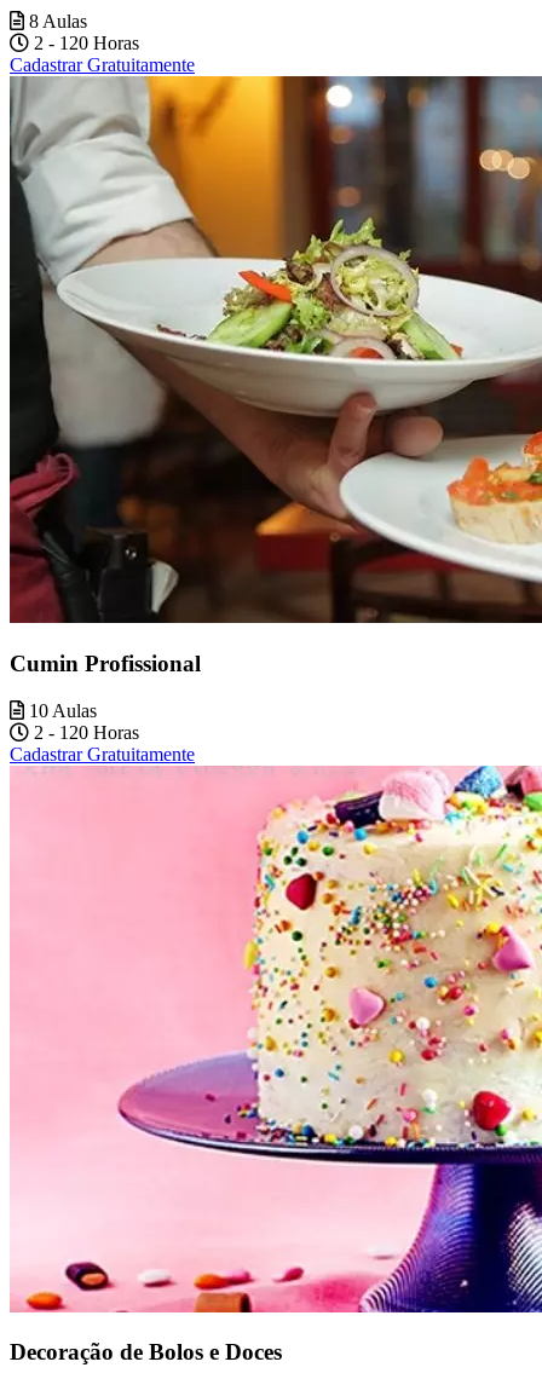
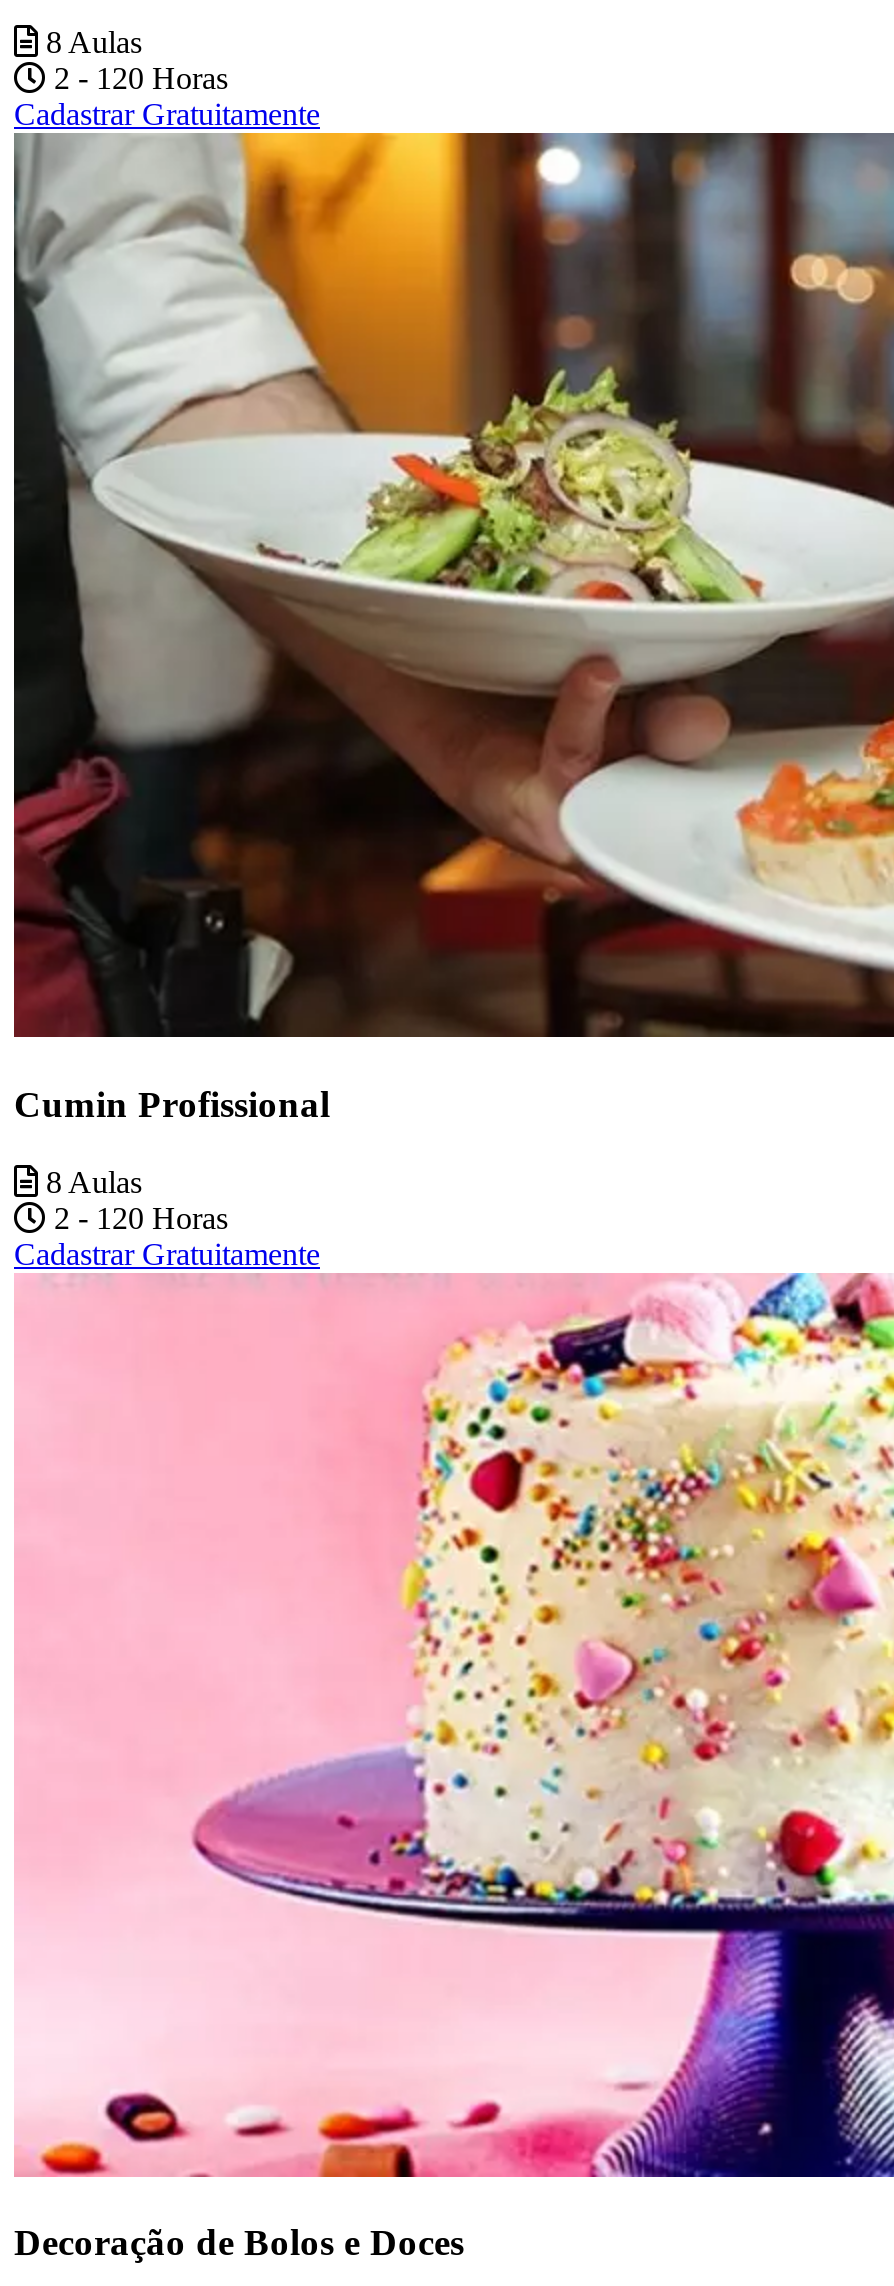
[24,700,97,721] 10 Aulas -> [38,1164,142,1198] 8 Aulas

